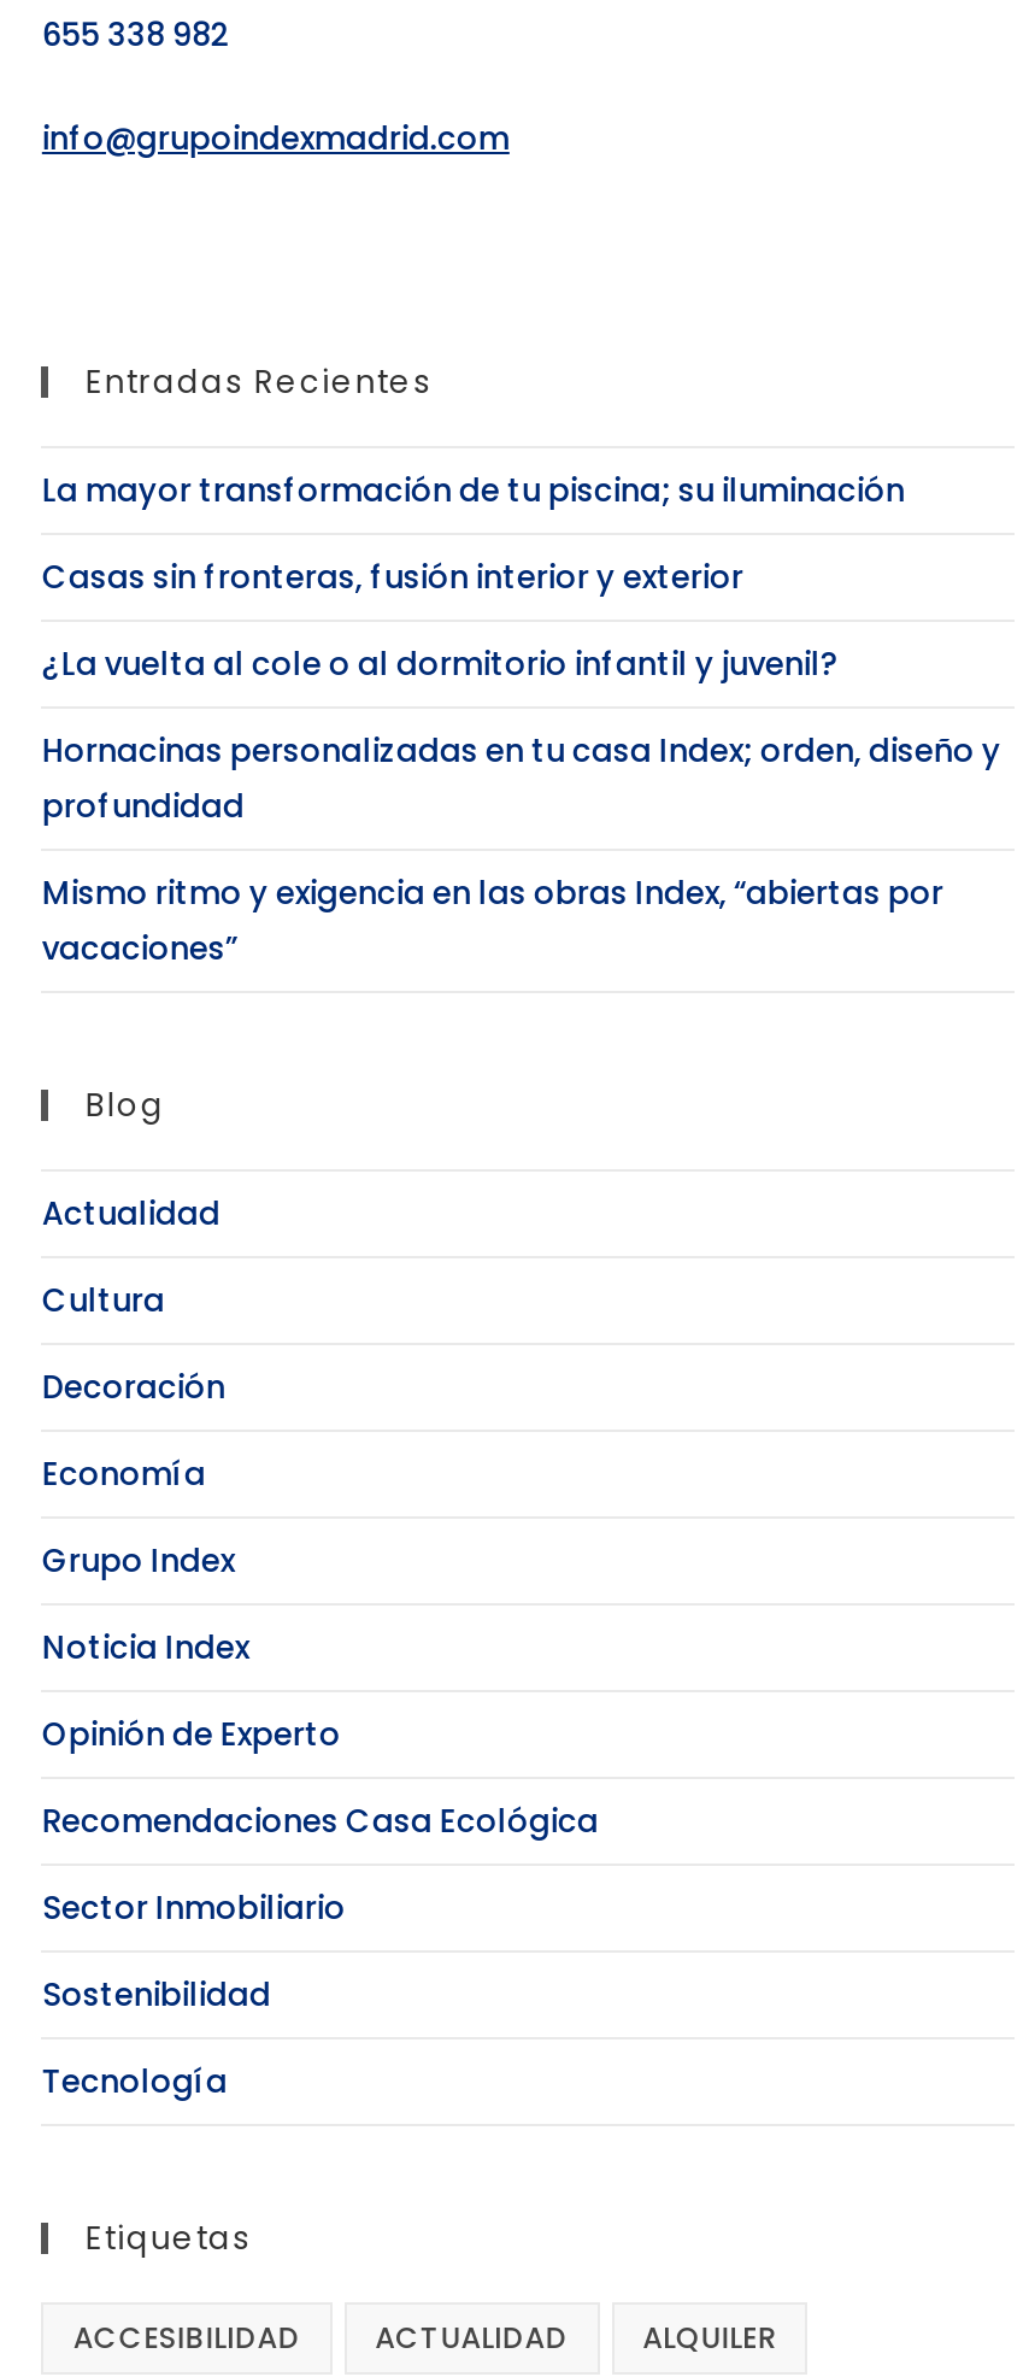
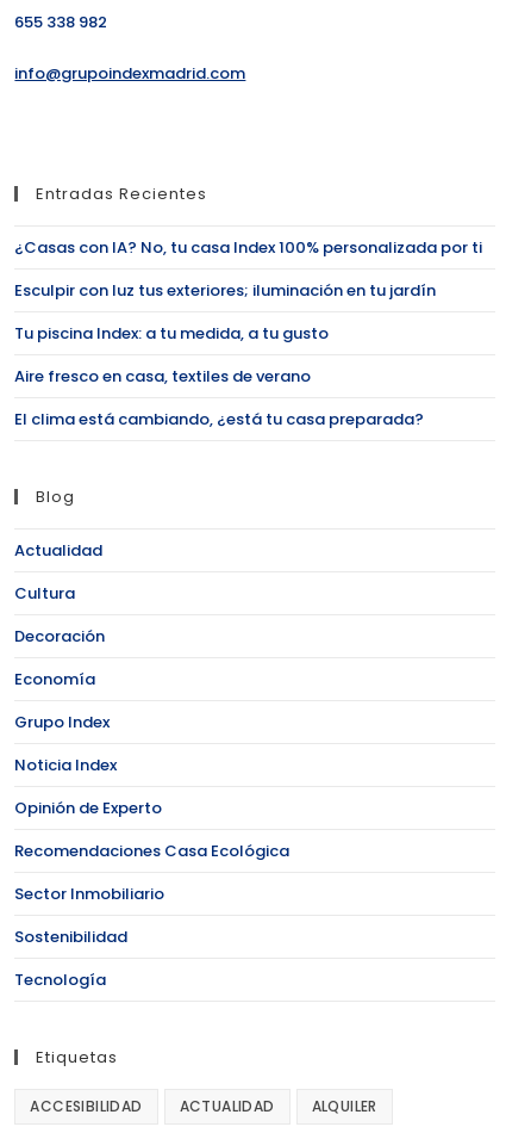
[42,468,905,513] La mayor transformación de tu piscina; su iluminación -> [15,236,483,259] ¿Casas con IA? No, tu casa Index 100% personalizada por ti
[42,554,743,600] Casas sin fronteras, fusión interior y exterior -> [15,279,436,302] Esculpir con luz tus exteriores; iluminación en tu jardín
[42,641,840,687] ¿La vuelta al cole o al dormitorio infantil y juvenil? -> [15,322,329,345] Tu piscina Index: a tu medida, a tu gusto
[42,728,1001,829] Hornacinas personalizadas en tu casa Index; orden, diseño y | profundidad -> [15,365,311,388] Aire fresco en casa, textiles de verano
[42,870,943,972] Mismo ritmo y exigencia en las obras Index, “abiertas por | vacaciones” -> [15,408,424,431] El clima está cambiando, ¿está tu casa preparada?

